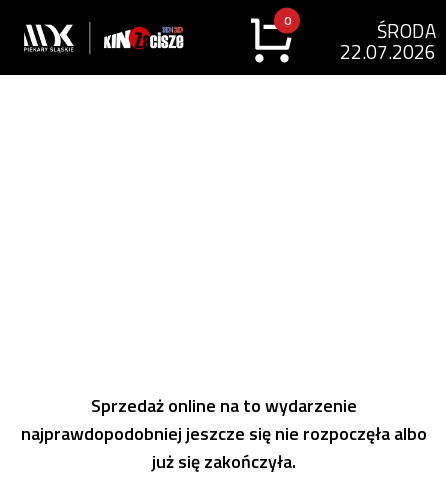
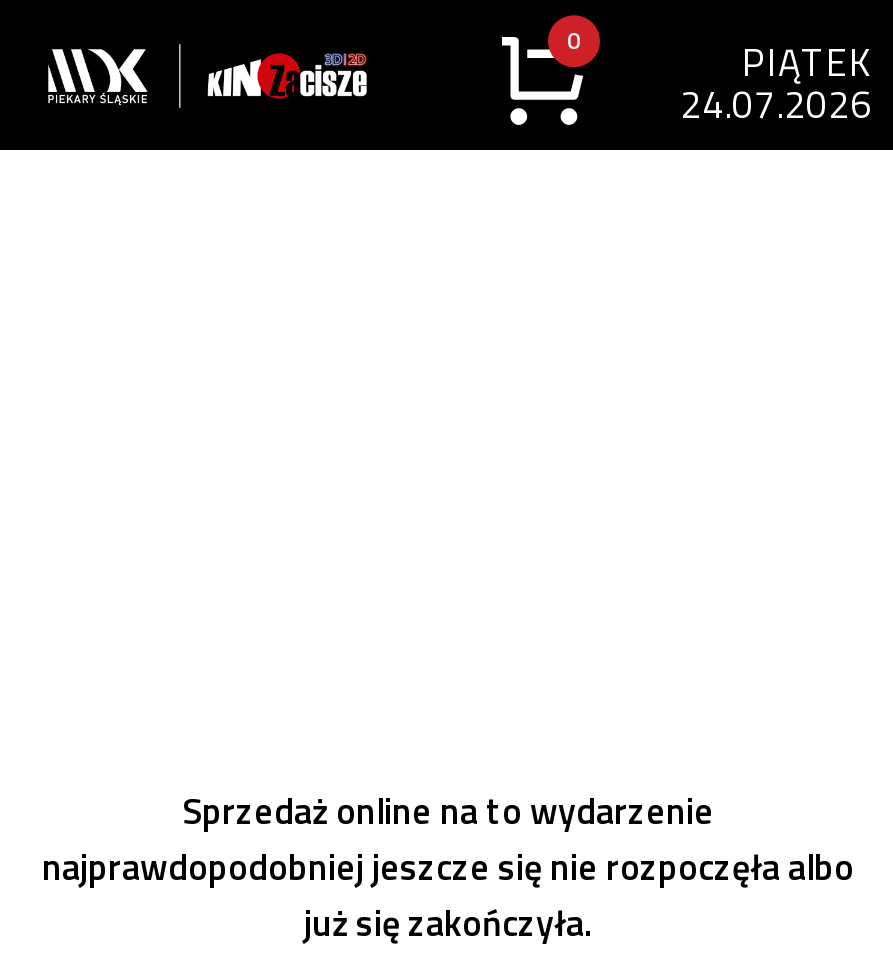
[340,15,436,65] ŚRODA | 22.07.2026 -> [680,31,872,131] PIĄTEK | 24.07.2026

